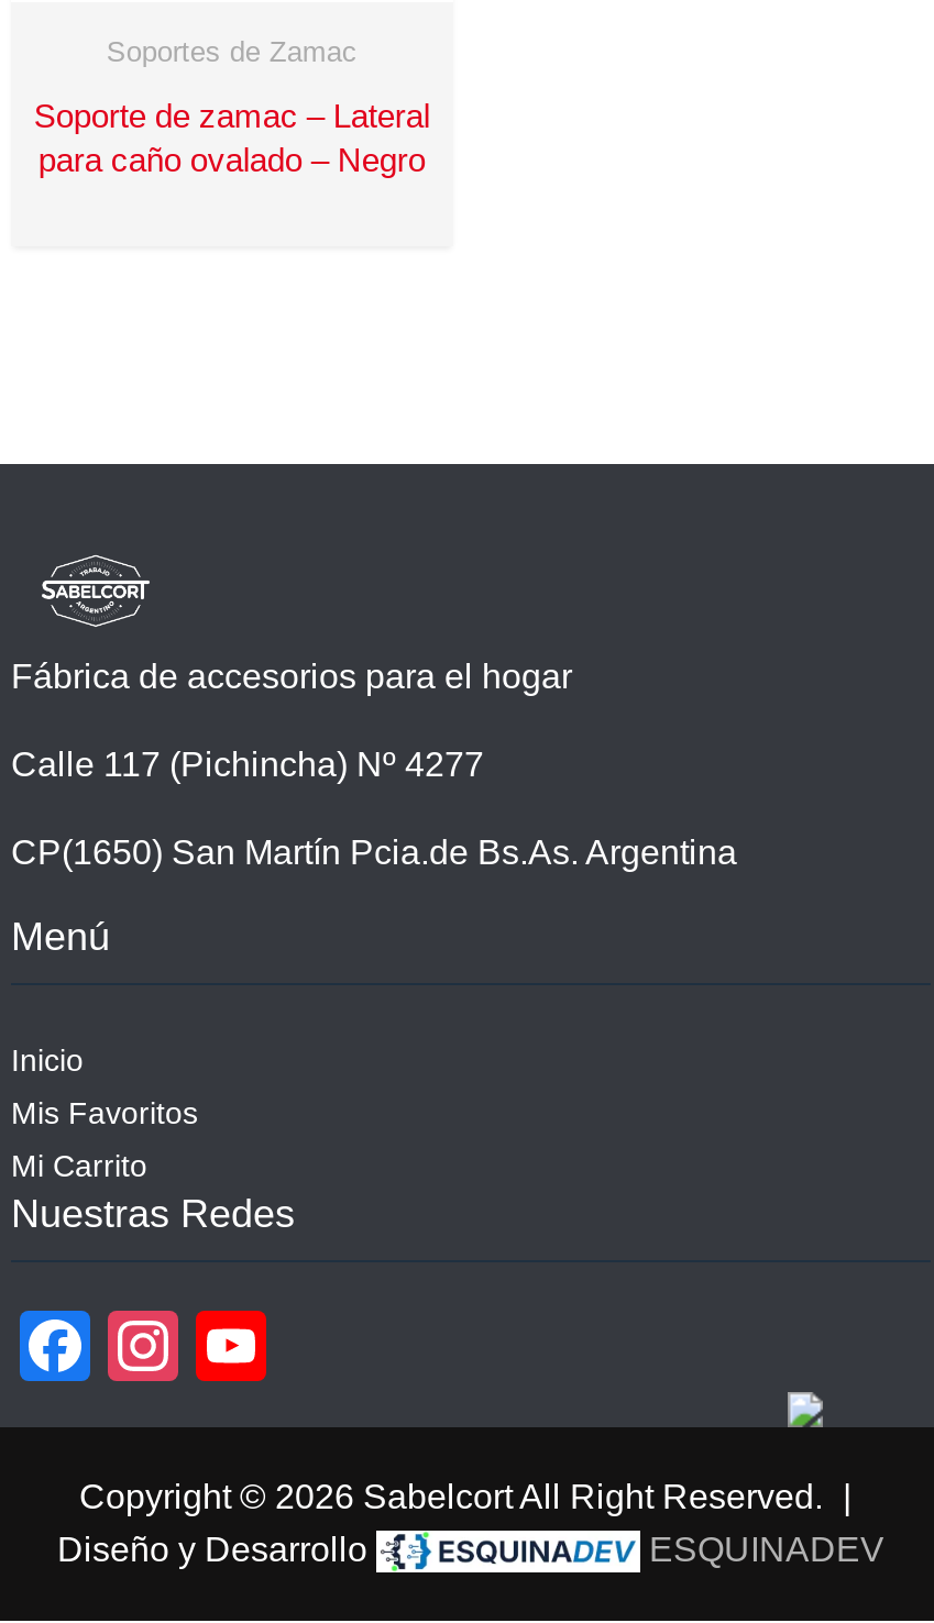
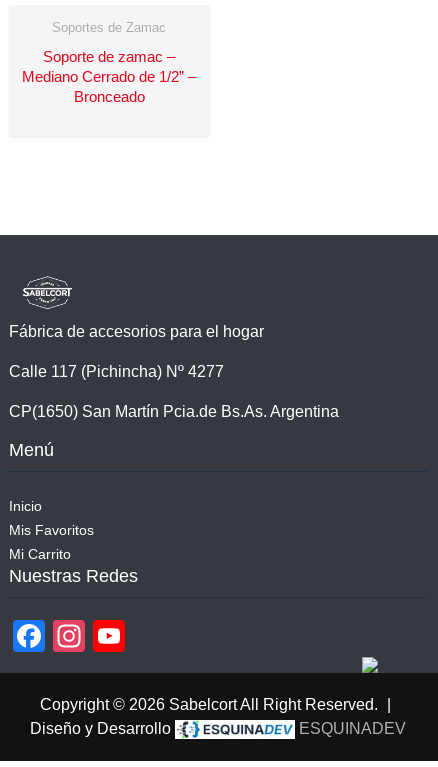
[34,96,430,177] Soporte de zamac – Lateral | para caño ovalado – Negro -> [22,48,196,105] Soporte de zamac – | Mediano Cerrado de 1/2” – | Bronceado

